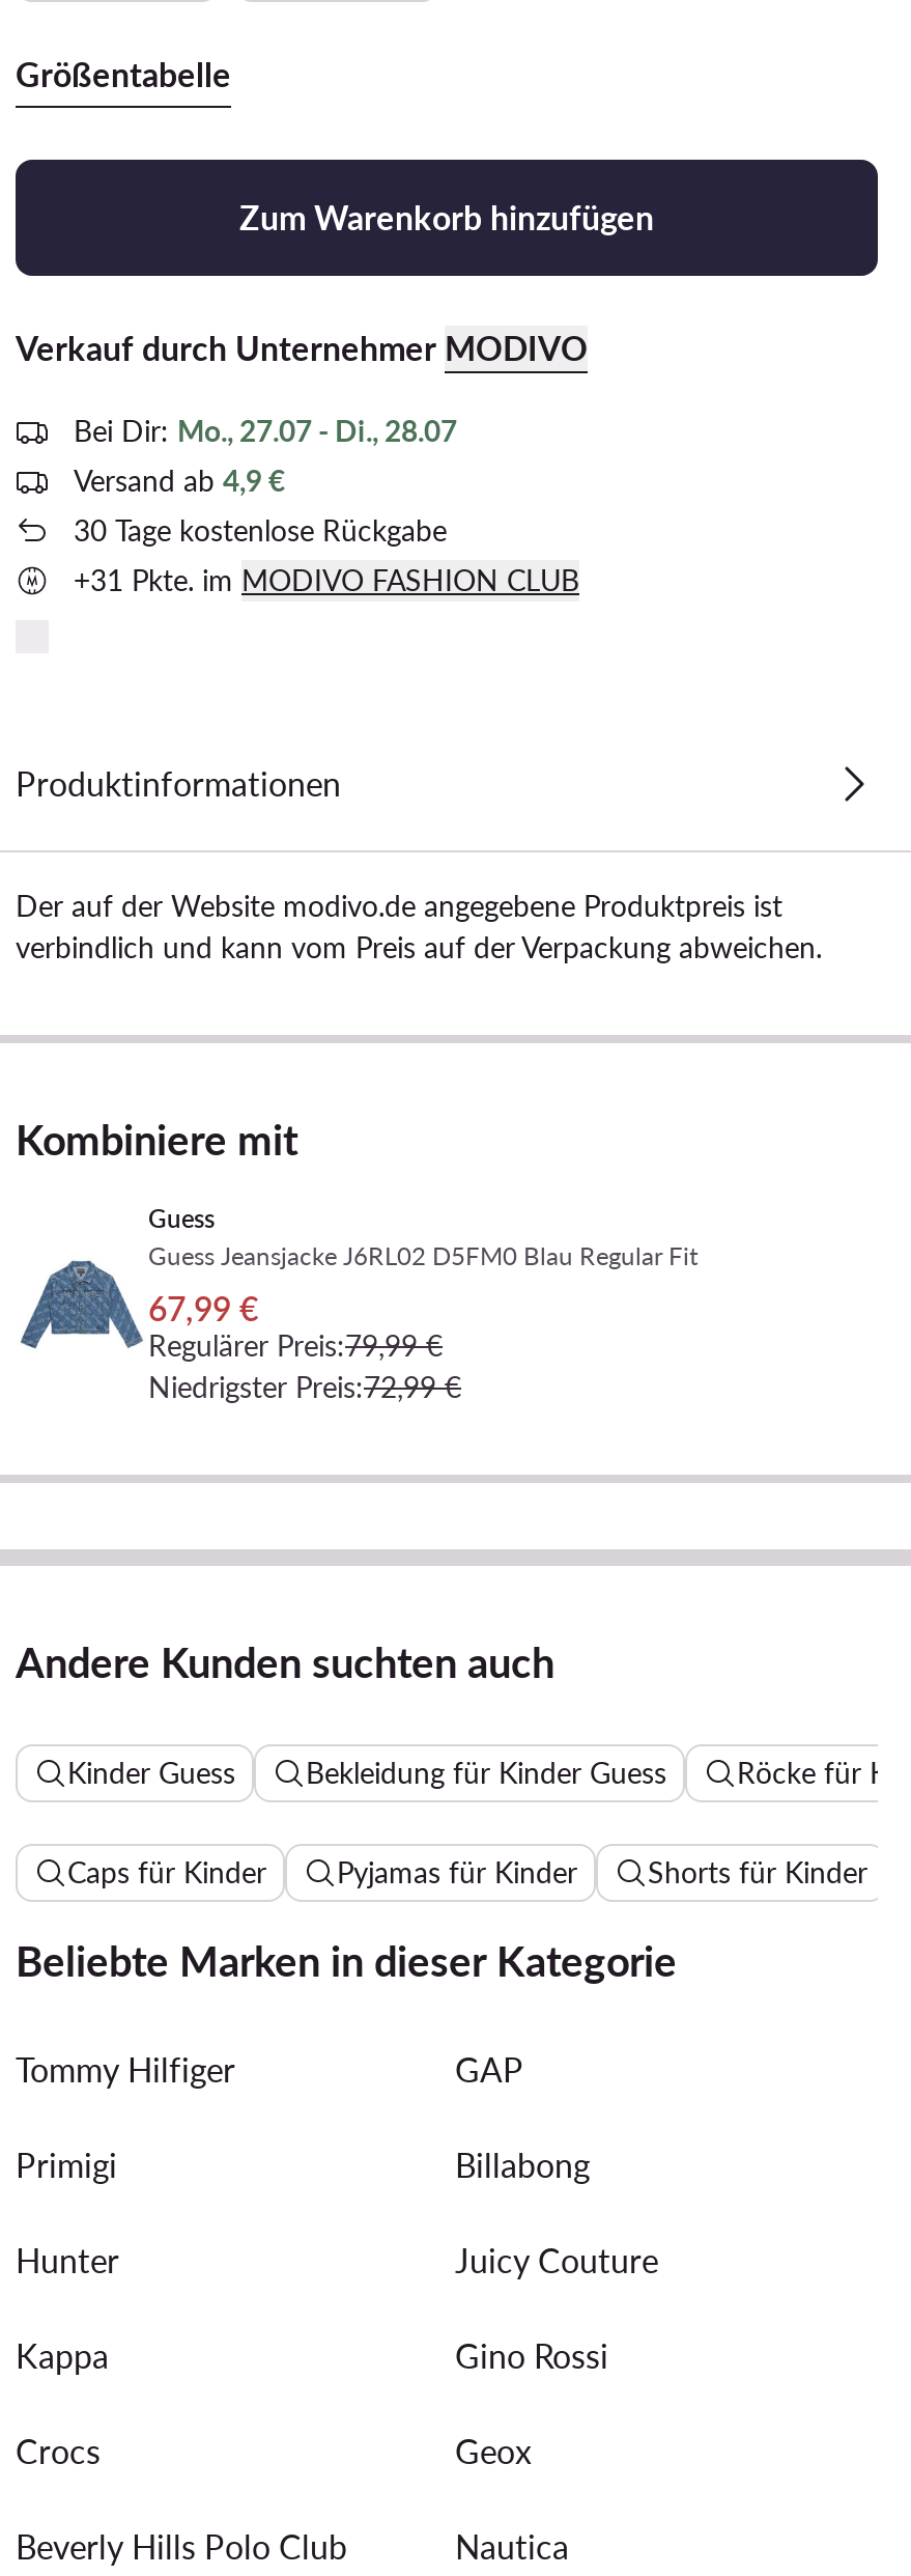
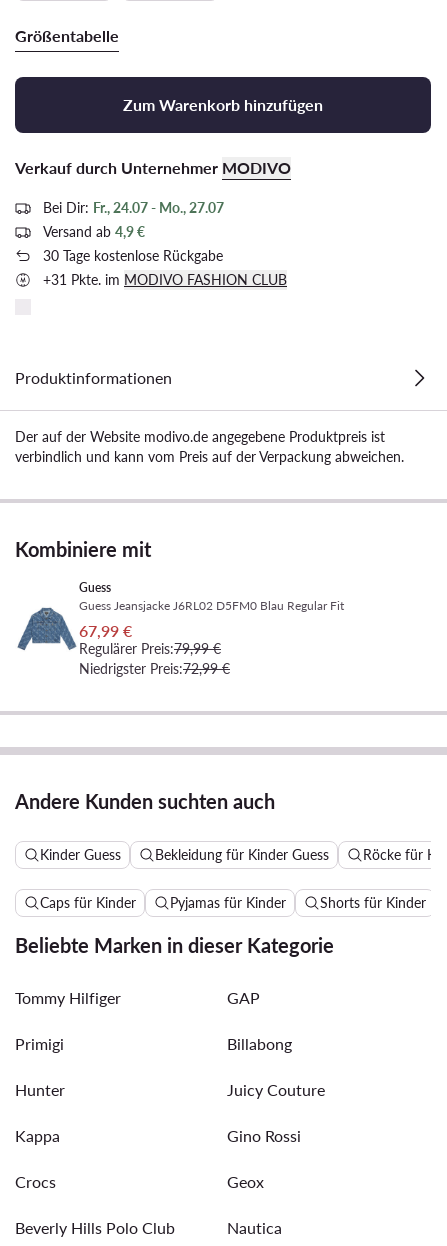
[74,412,457,448] Bei Dir: Mo., 27.07 - Di., 28.07 -> [43,199,224,216] Bei Dir: Fr., 24.07 - Mo., 27.07

